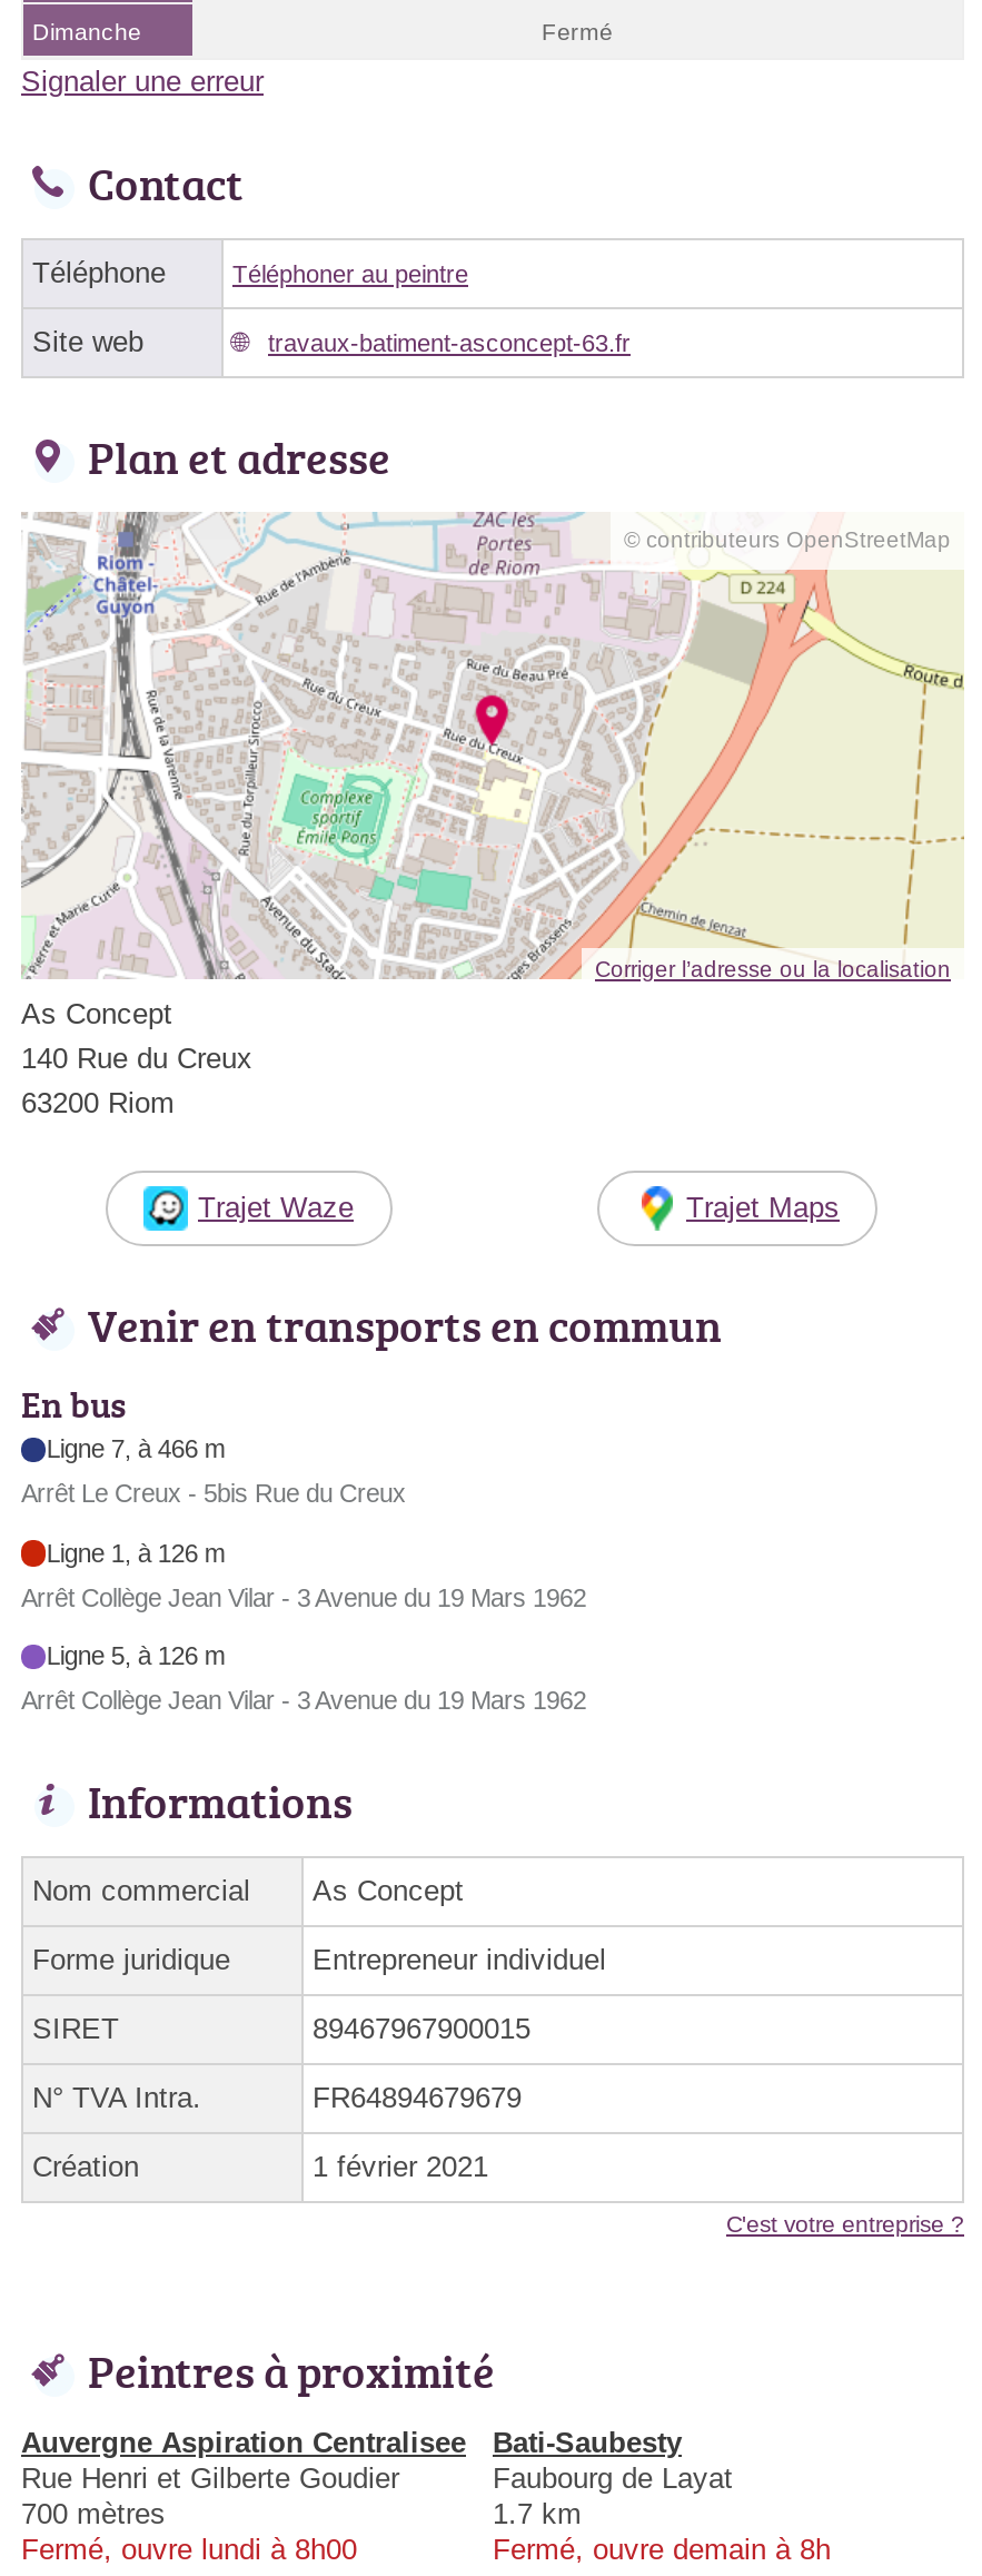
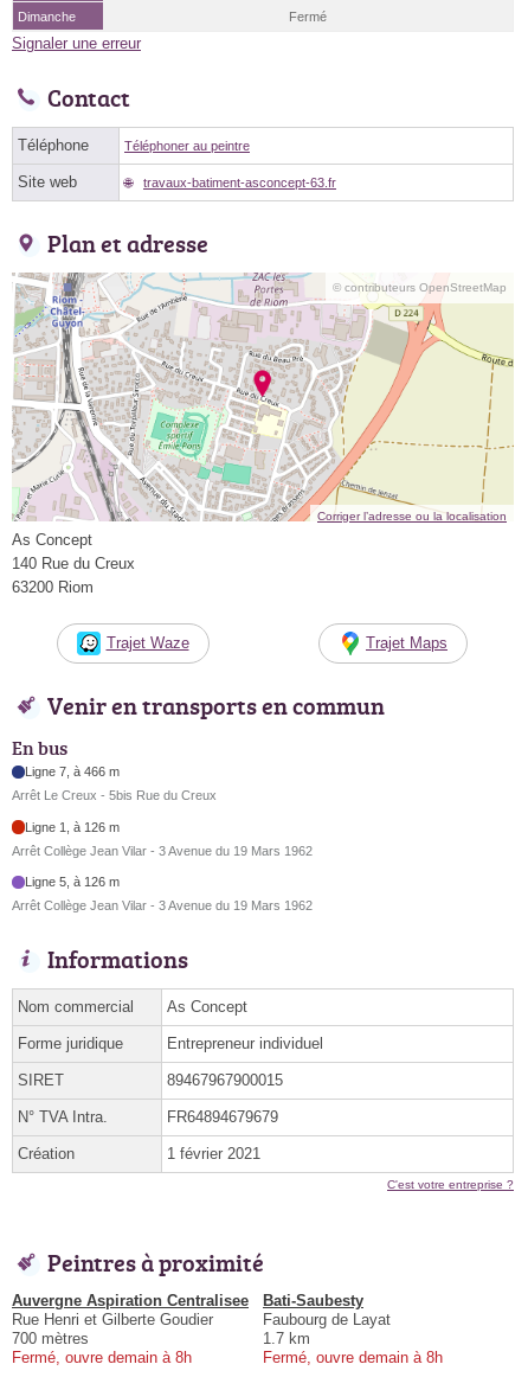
[21,2533,357,2567] Fermé, ouvre lundi à 8h00 -> [12,1349,192,1367] Fermé, ouvre demain à 8h

